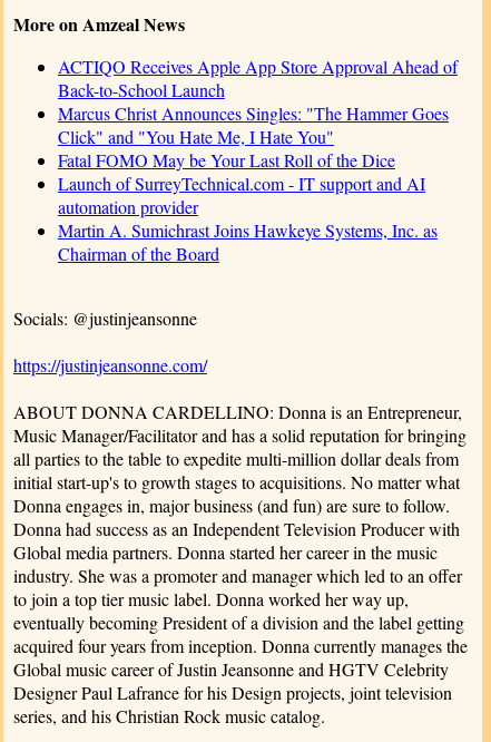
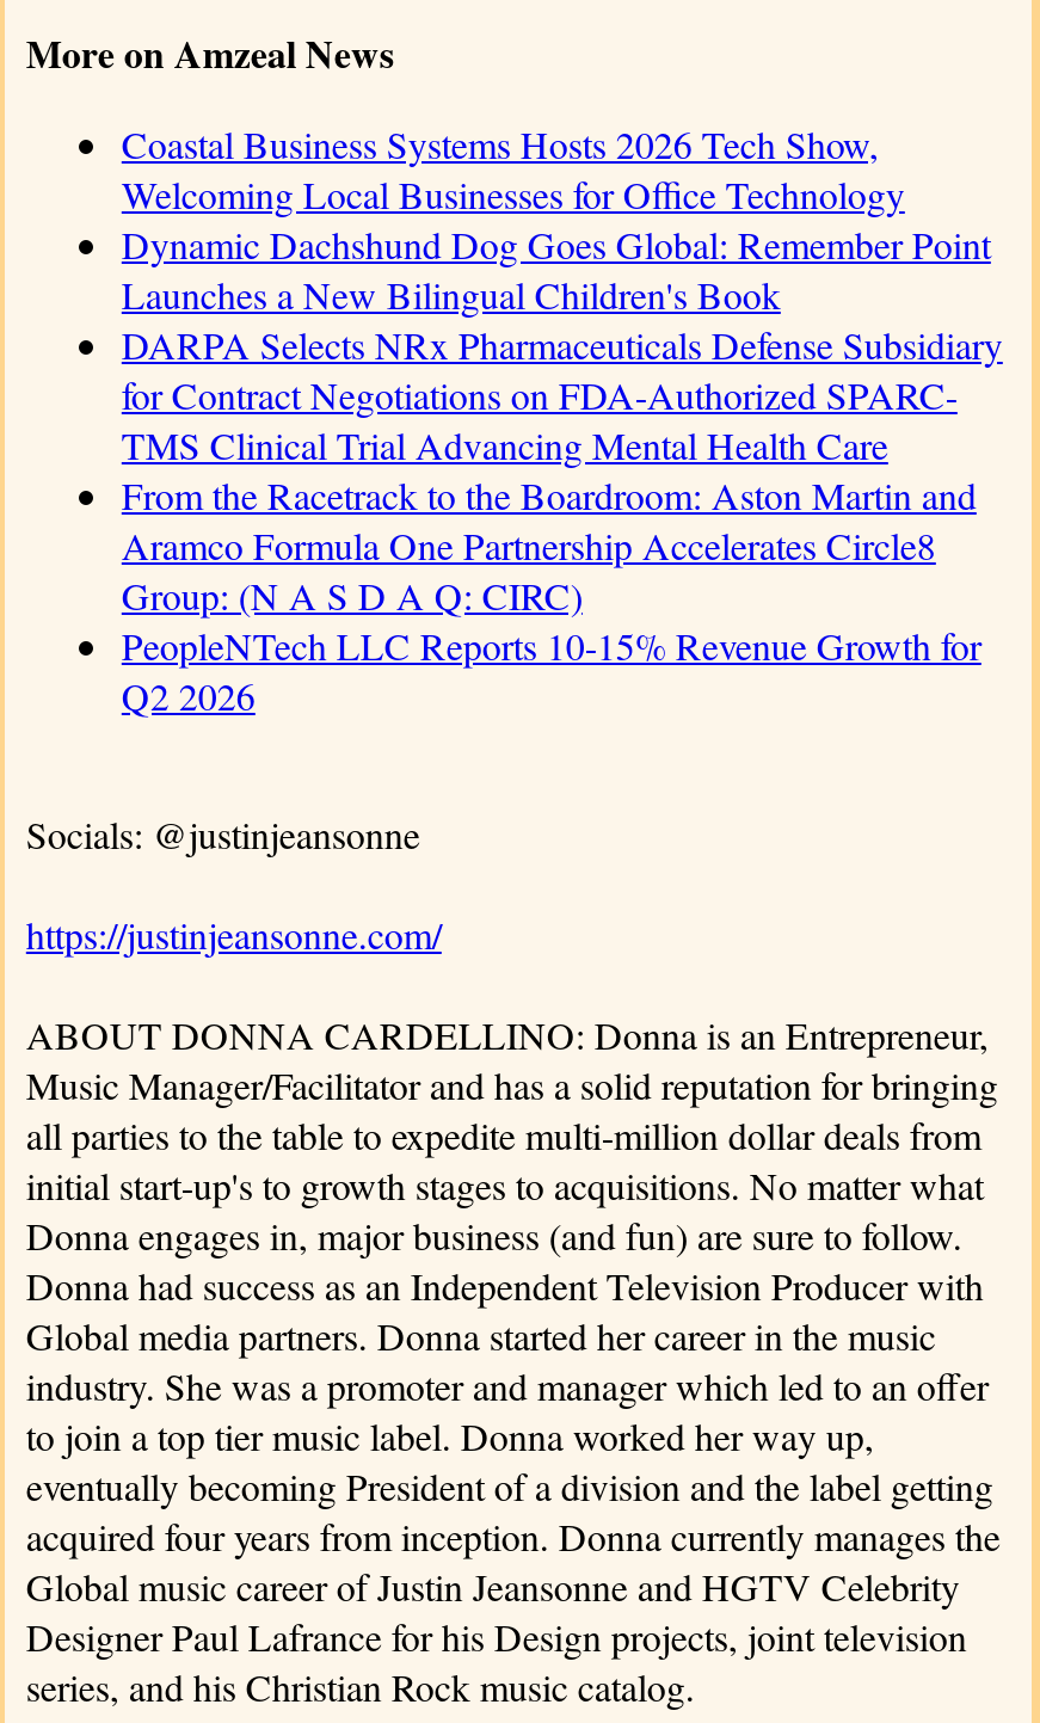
[58,55,457,265] ACTIQO Receives Apple App Store Approval Ahead of | Back-to-School Launch | Marcus Christ Announces Singles: "The Hammer Goes | Click" and "You Hate Me, I Hate You" | Fatal FOMO May be Your Last Roll of the Dice | Launch of SurreyTechnical.com - IT support and AI | automation provider | Martin A. Sumichrast Joins Hawkeye Systems, Inc. as | Chairman of the Board -> [122,119,1003,720] Coastal Business Systems Hosts 2026 Tech Show, | Welcoming Local Businesses for Office Technology | Dynamic Dachshund Dog Goes Global: Remember Point | Launches a New Bilingual Children's Book | DARPA Selects NRx Pharmaceuticals Defense Subsidiary | for Contract Negotiations on FDA-Authorized SPARC- | TMS Clinical Trial Advancing Mental Health Care | From the Racetrack to the Boardroom: Aston Martin and | Aramco Formula One Partnership Accelerates Circle8 | Group: (N A S D A Q: CIRC) | PeopleNTech LLC Reports 10-15% Revenue Growth for | Q2 2026

